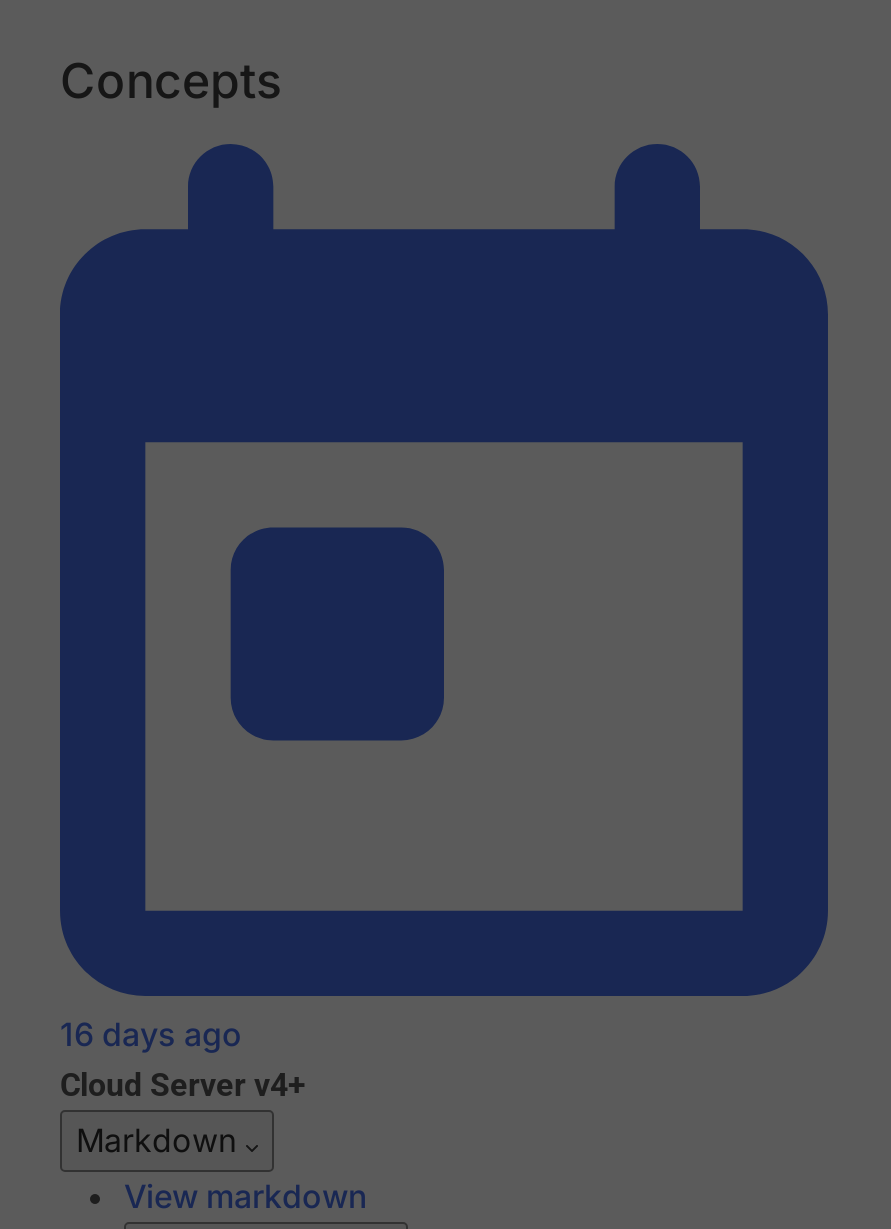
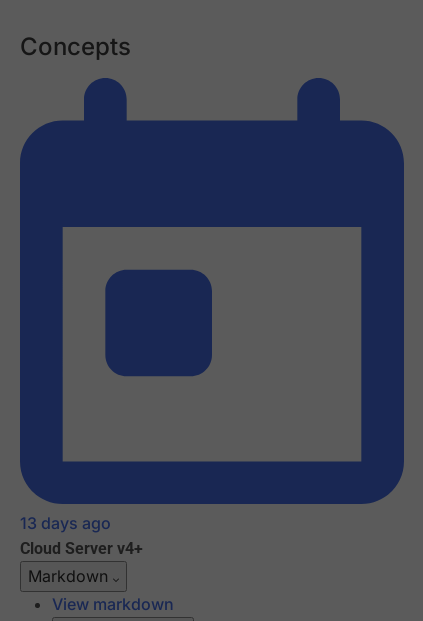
[60,1015,242,1055] 16 days ago -> [20,513,111,533] 13 days ago

